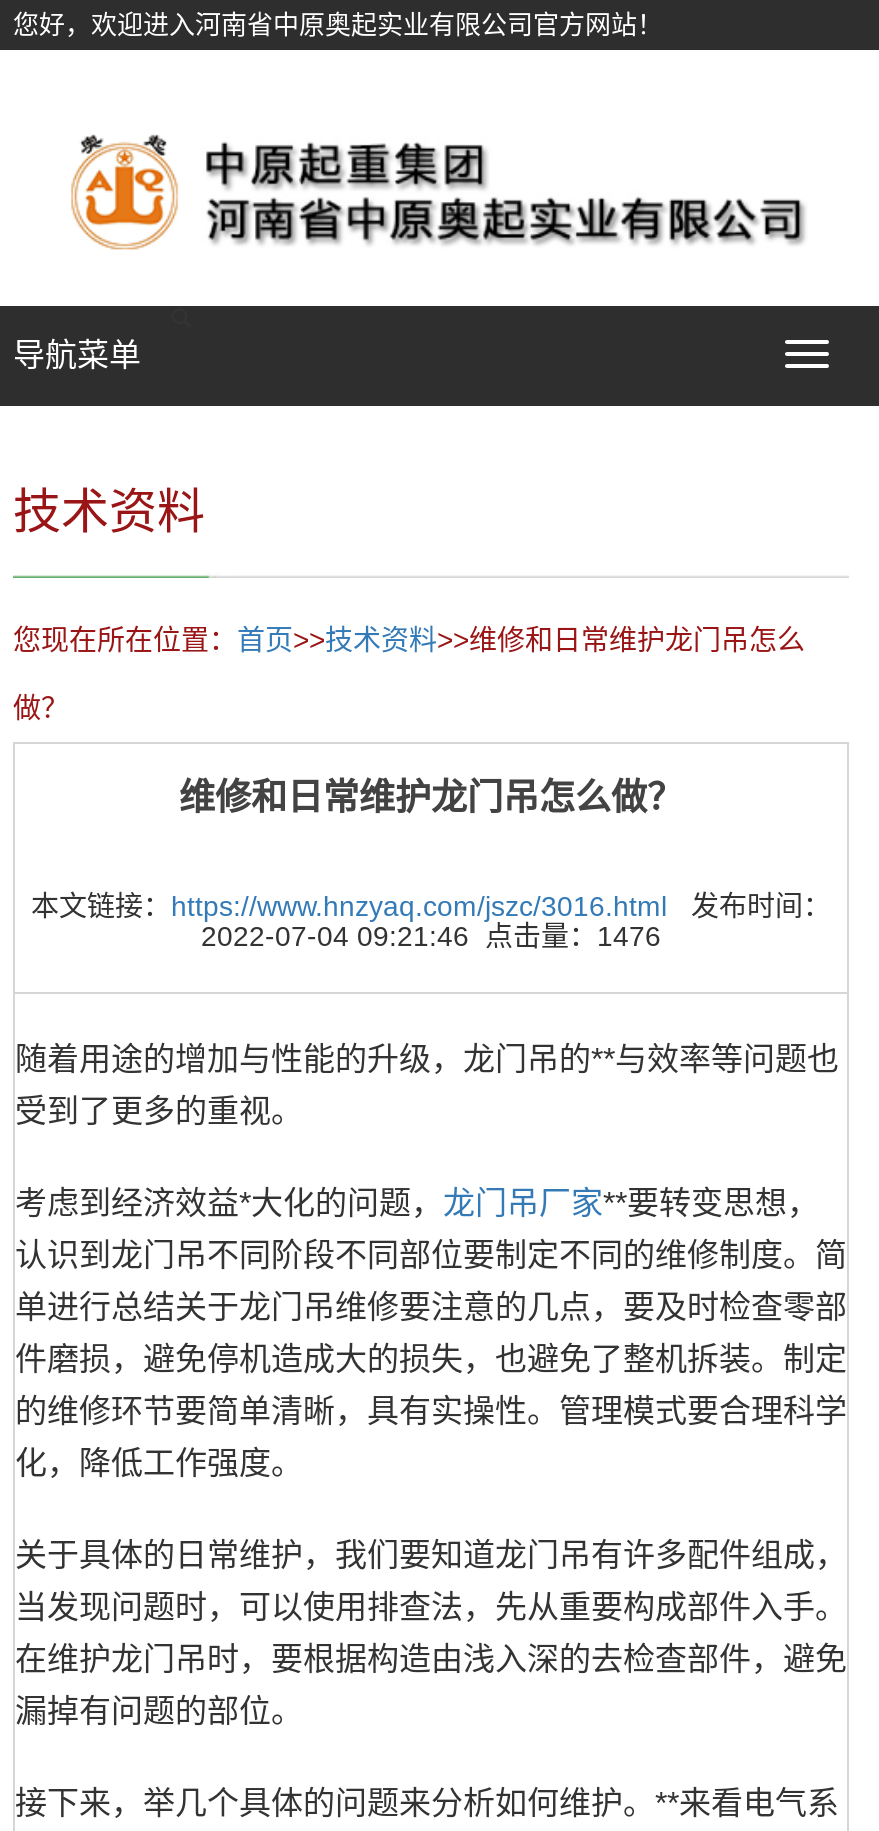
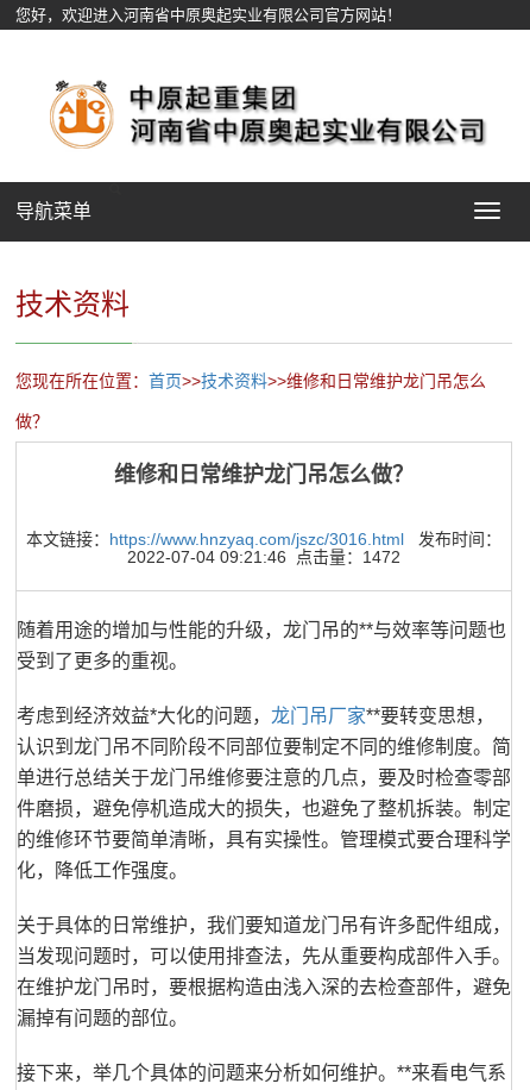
[201,921,661,953] 2022-07-04 09:21:46 点击量：1476 -> [127,548,400,567] 2022-07-04 09:21:46 点击量：1472

